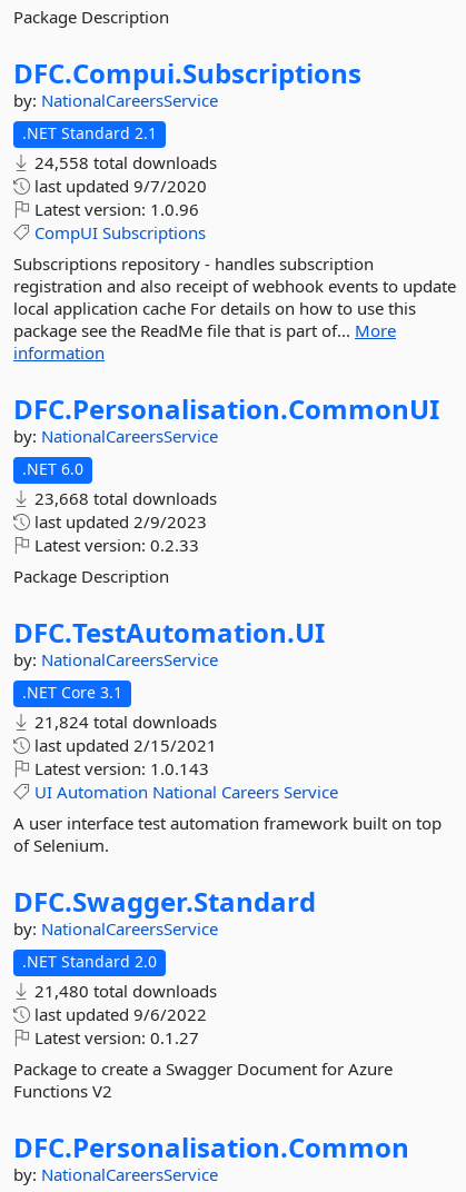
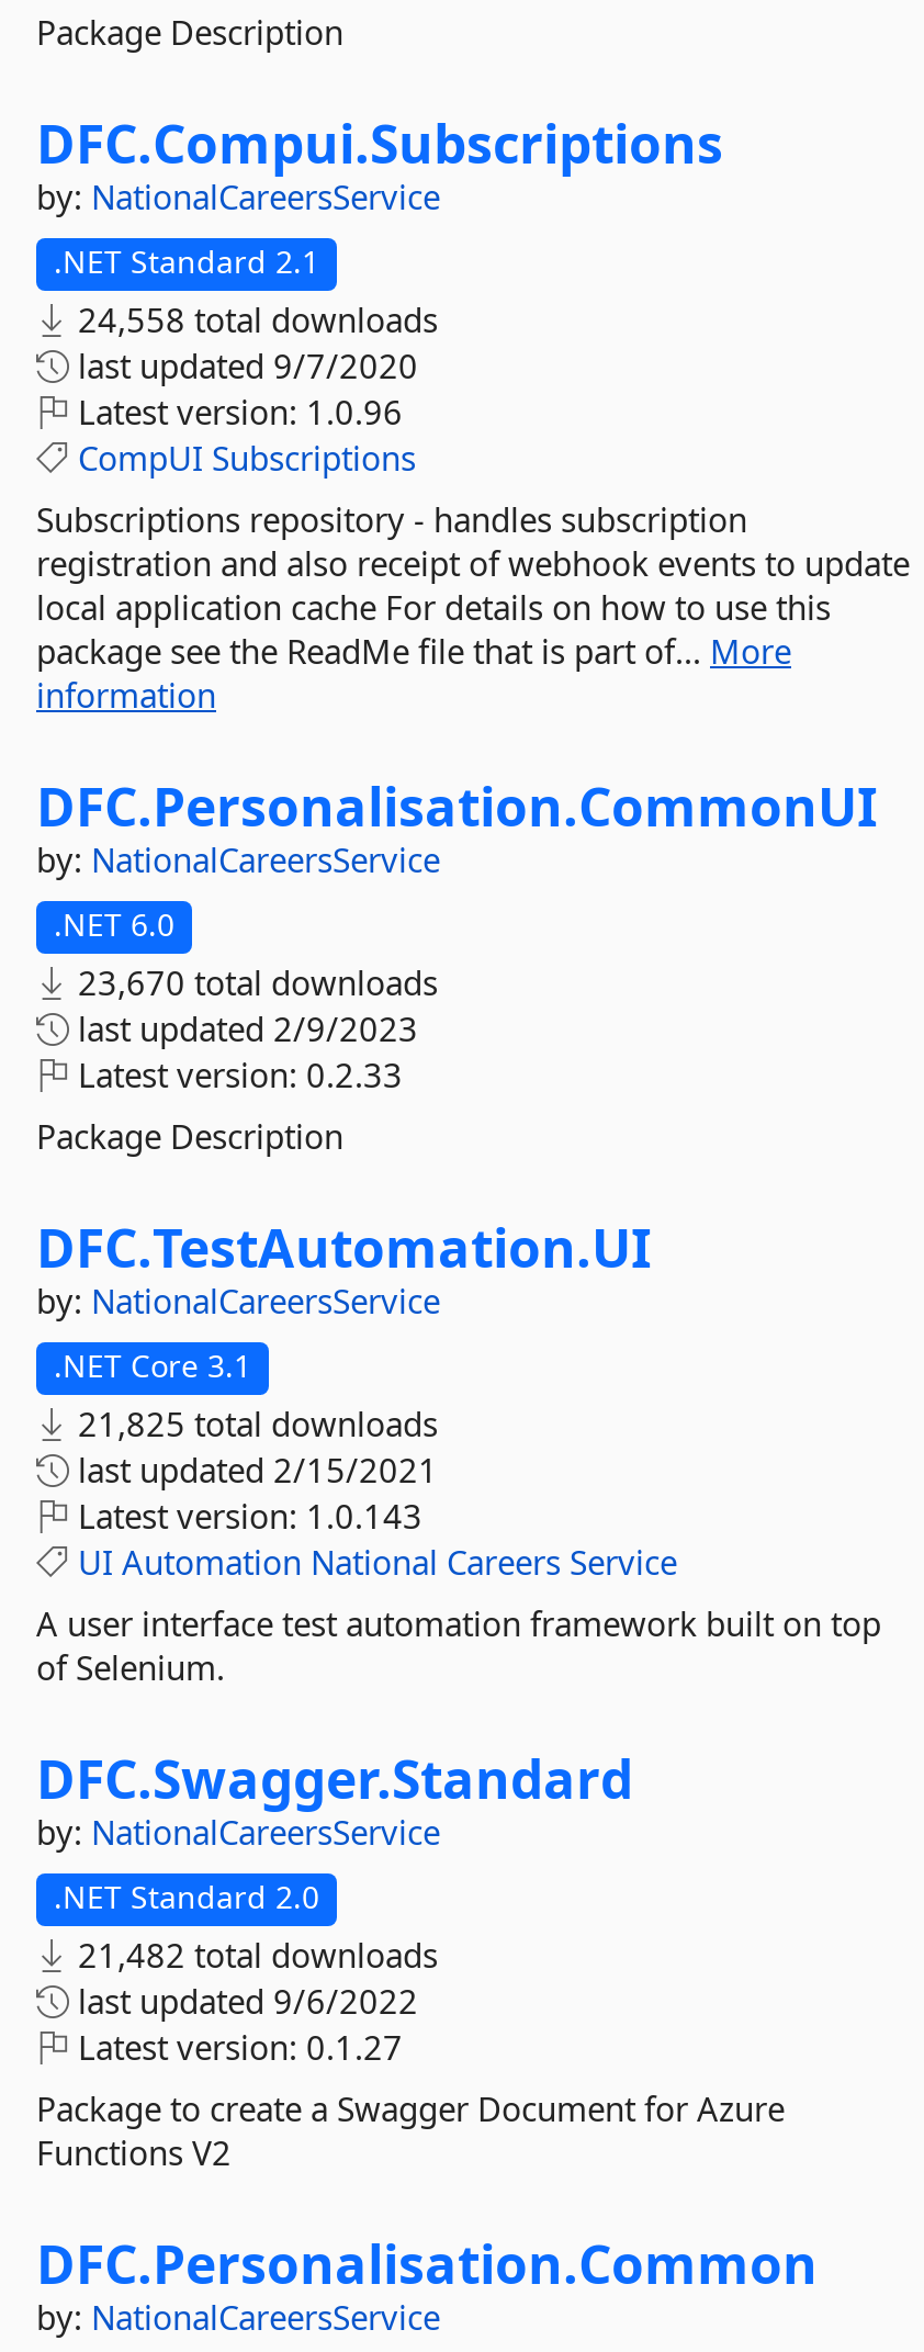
[30,487,217,509] 23,668 total downloads -> [69,960,438,1004] 23,670 total downloads
[30,711,217,733] 21,824 total downloads -> [69,1402,438,1445] 21,825 total downloads
[30,980,217,1002] 21,480 total downloads -> [69,1933,438,1977] 21,482 total downloads

